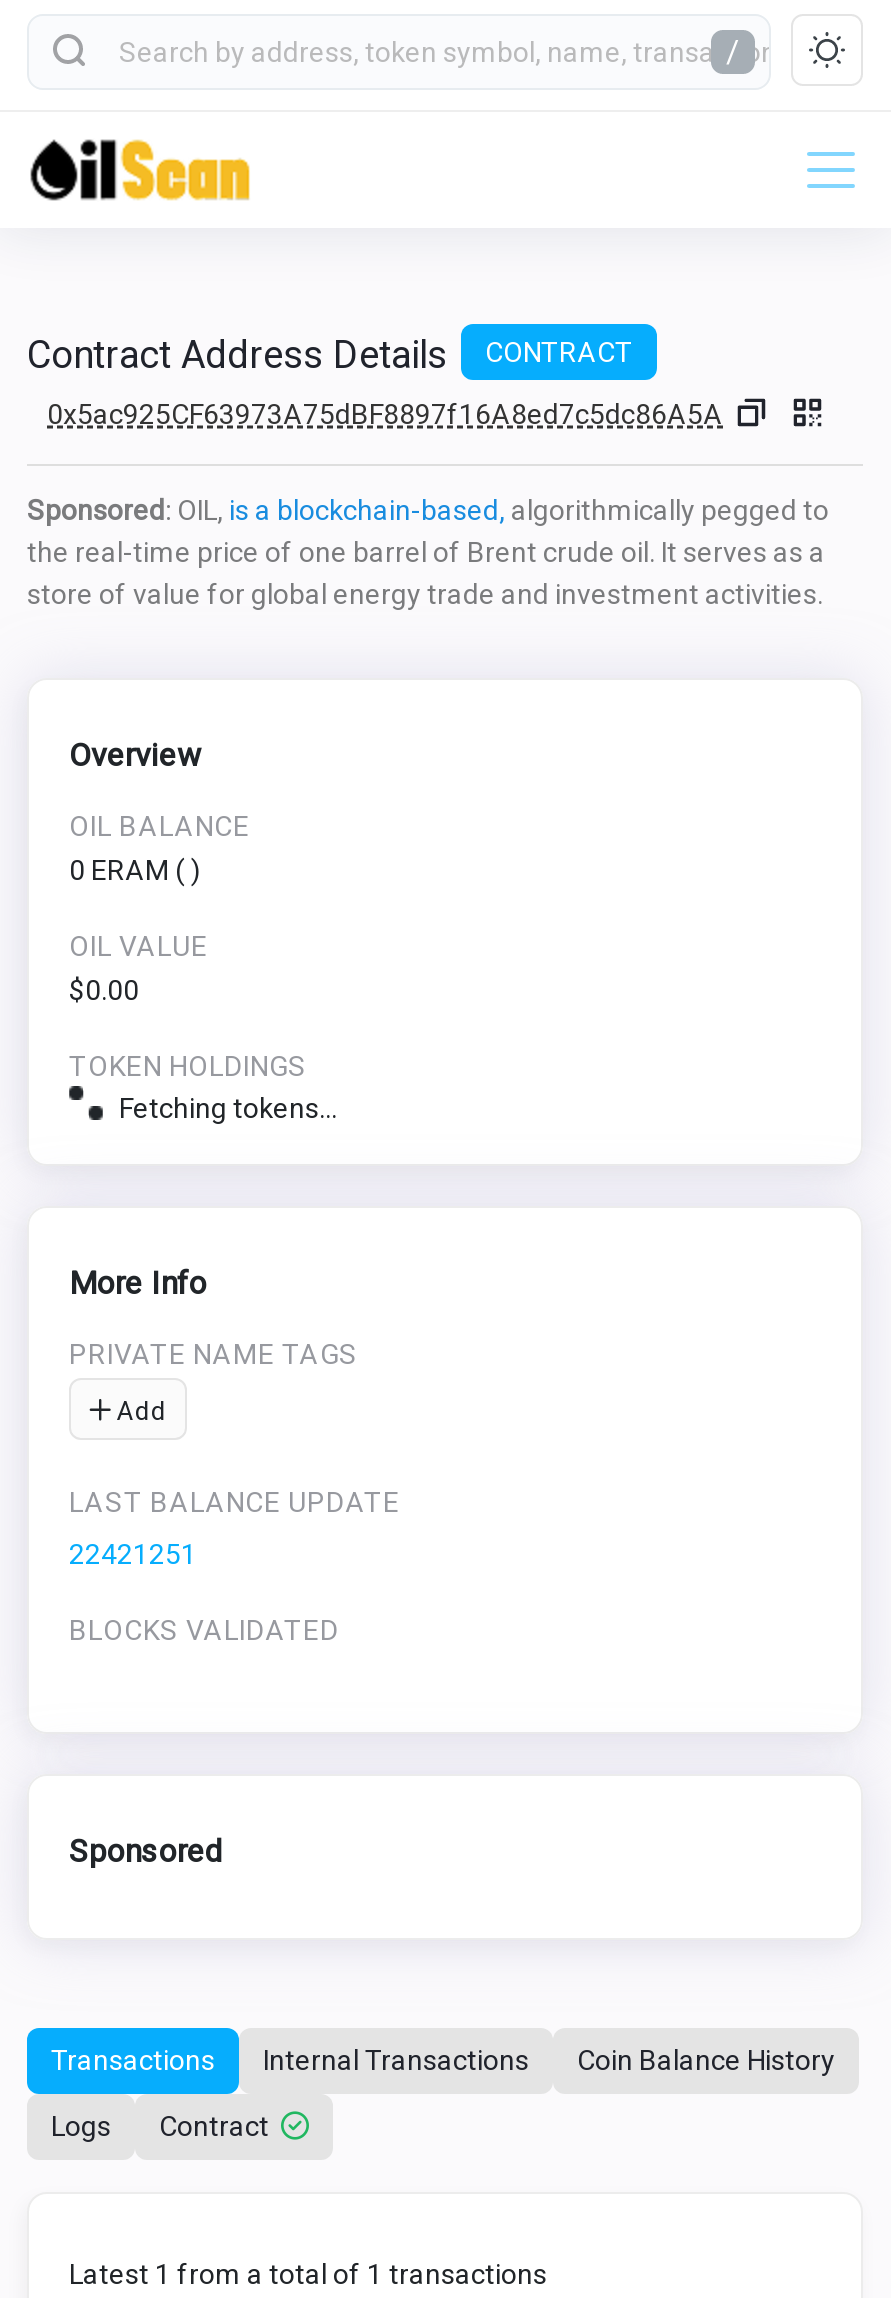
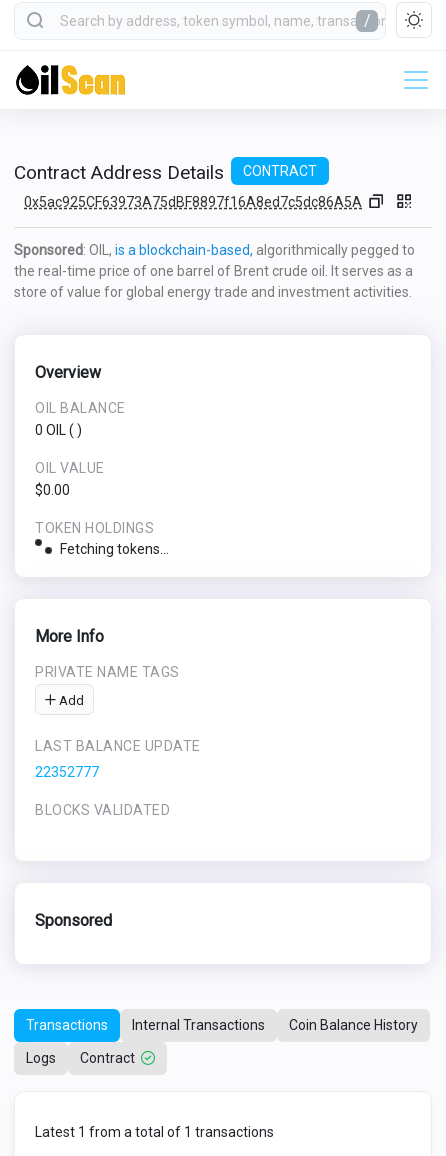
[69,854,201,886] 0 ERAM ( ) -> [35,422,82,438] 0 OIL ( )
[69,1538,197,1570] 22421251 -> [35,764,99,780] 22352777

